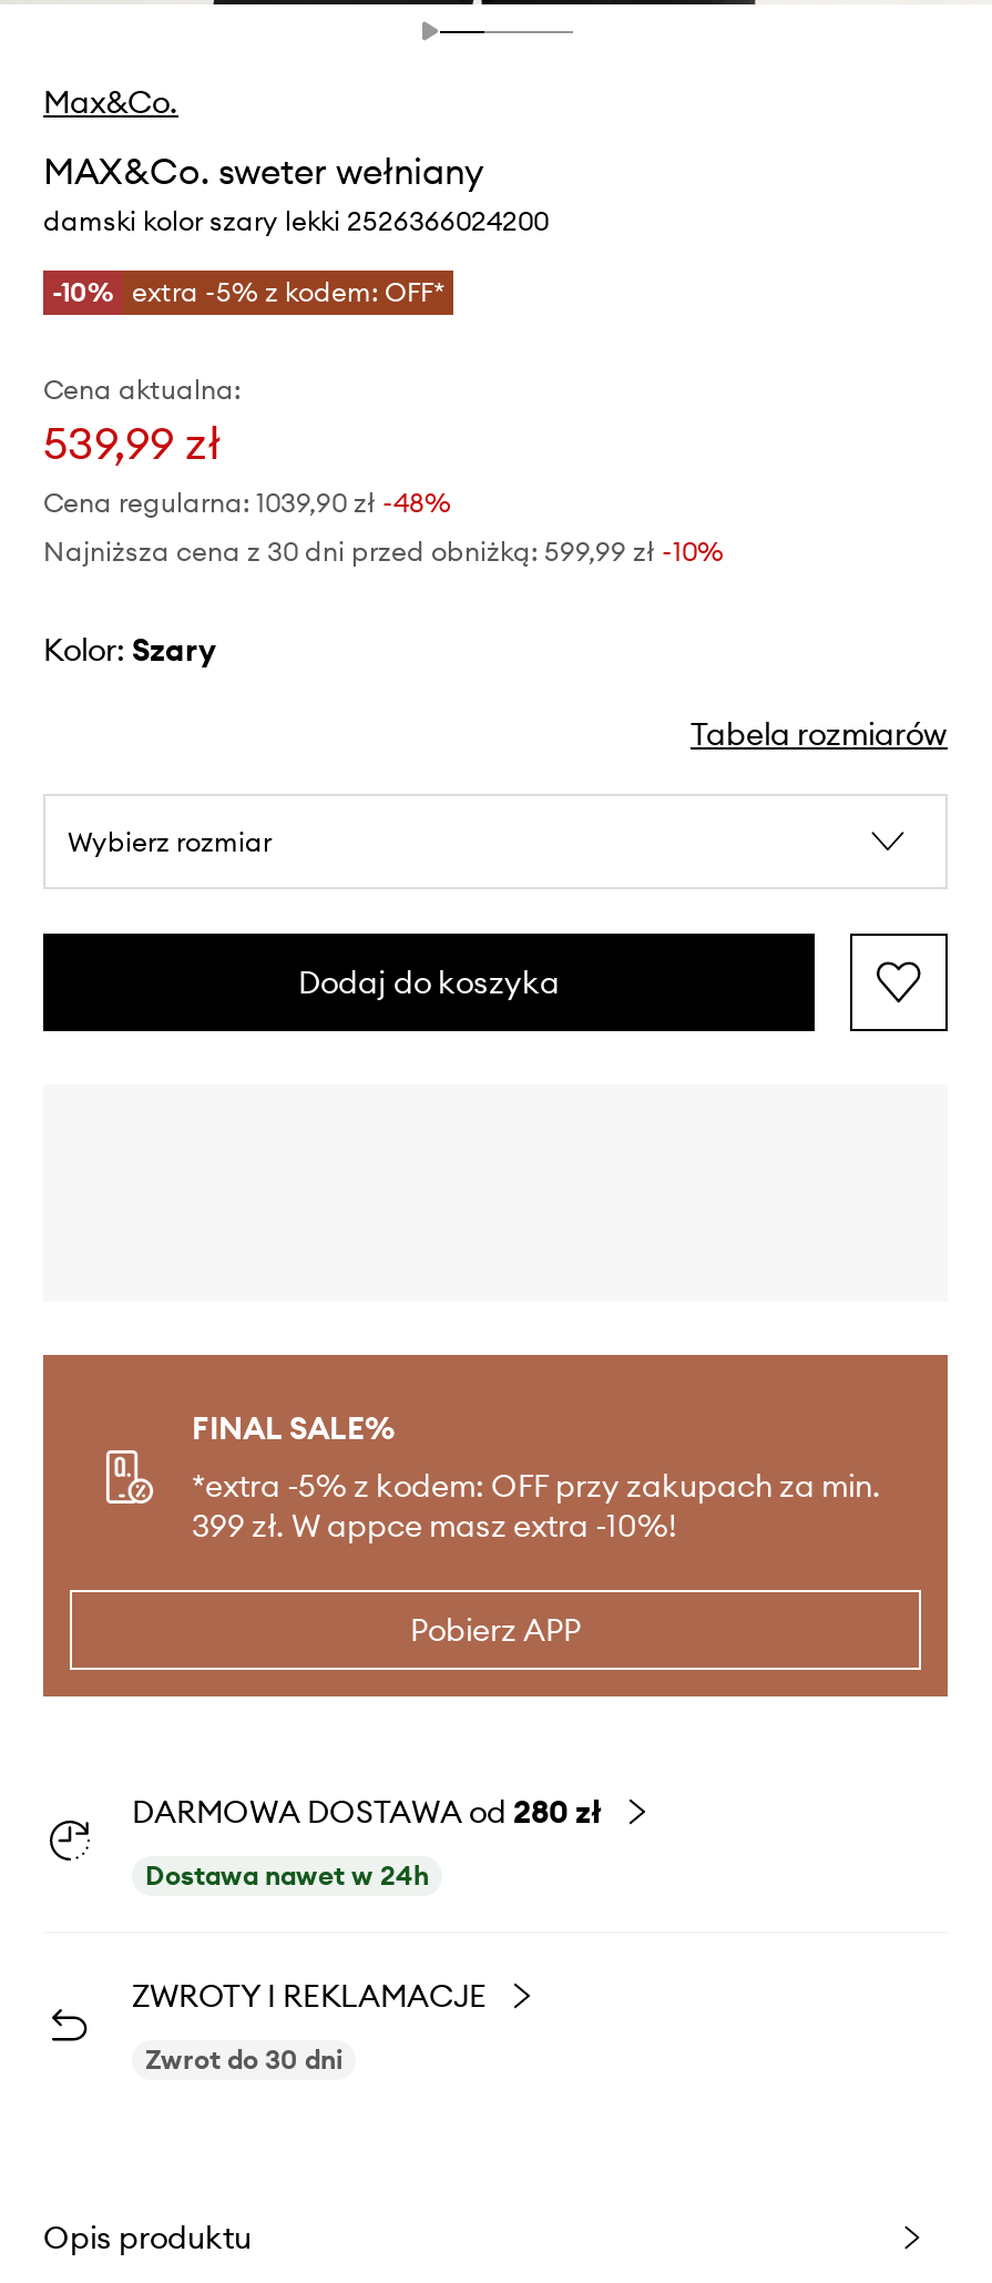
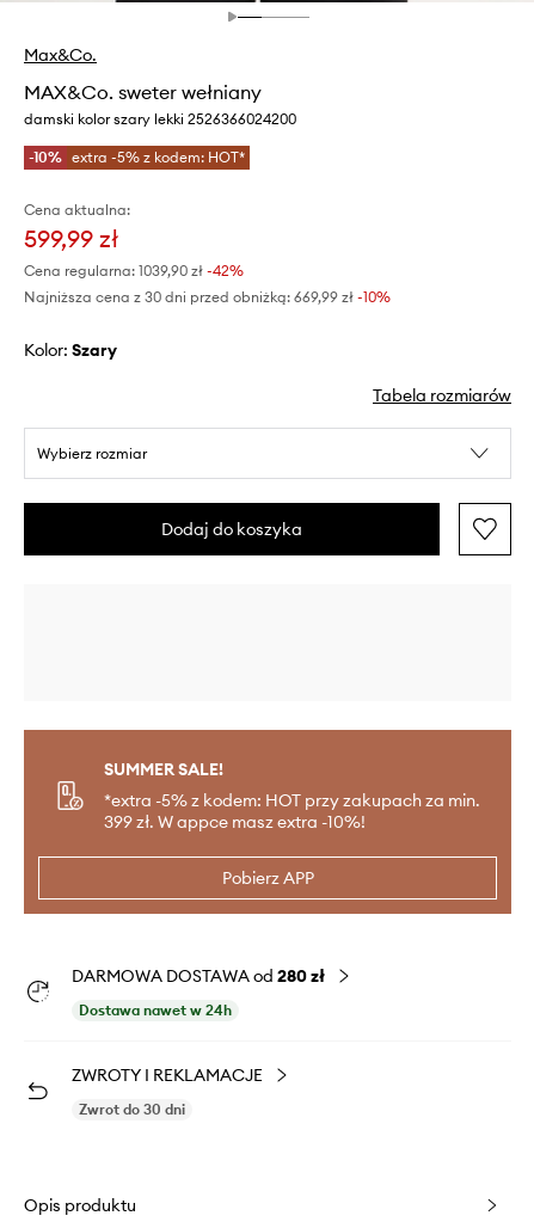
[52,275,444,308] -10% extra -5% z kodem: OFF* -> [29,148,245,166] -10% extra -5% z kodem: HOT*
[43,415,221,470] 539,99 zł -> [24,223,118,253] 599,99 zł
[43,486,451,519] Cena regularna: 1039,90 zł -48% -> [24,262,244,280] Cena regularna: 1039,90 zł -42%
[43,534,724,568] Najniższa cena z 30 dni przed obniżką: 599,99 zł -10% -> [24,288,391,306] Najniższa cena z 30 dni przed obniżką: 669,99 zł -10%
[192,1408,881,1506] FINAL SALE% | *extra -5% z kodem: OFF przy zakupach za min. -> [104,759,480,811] SUMMER SALE! | *extra -5% z kodem: HOT przy zakupach za min.

